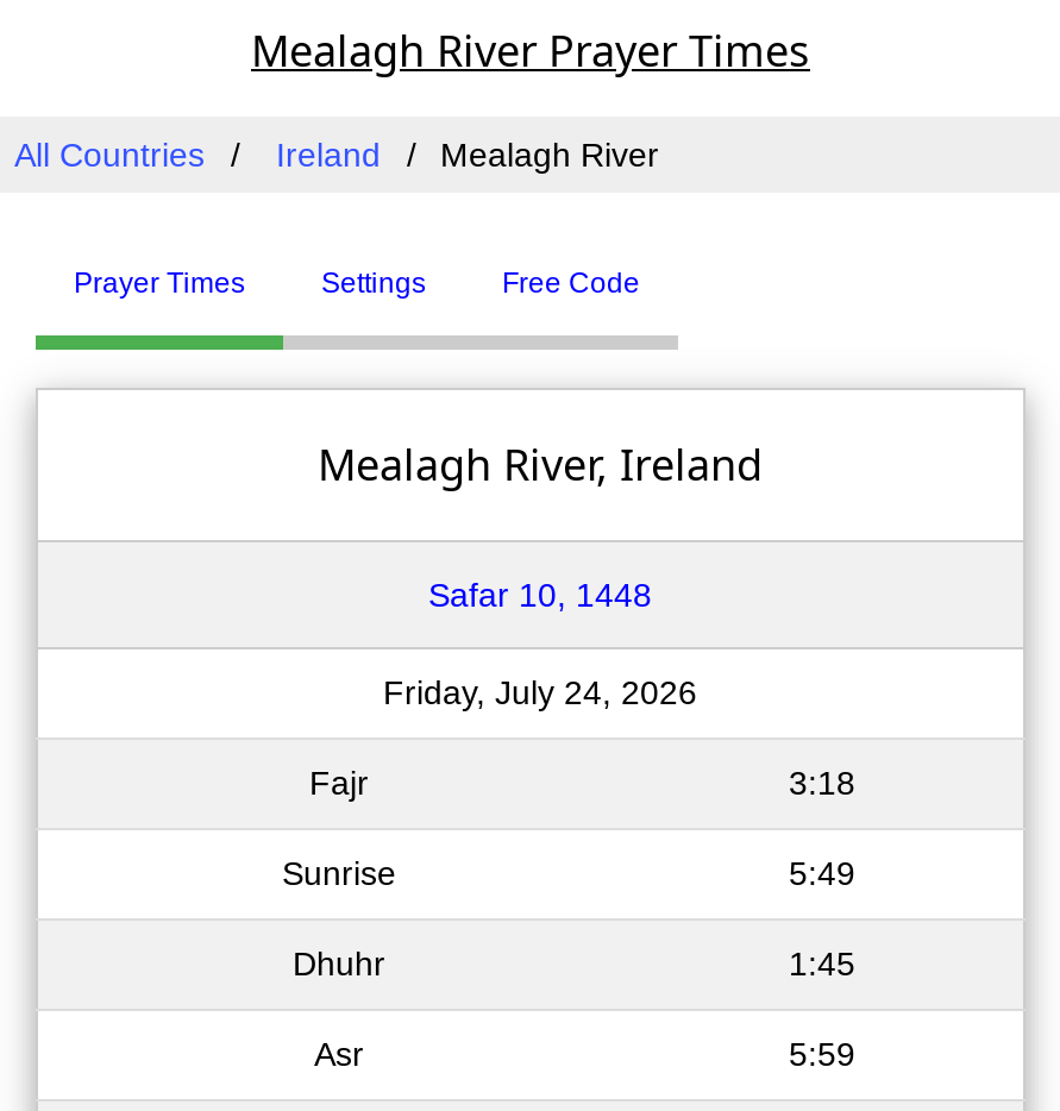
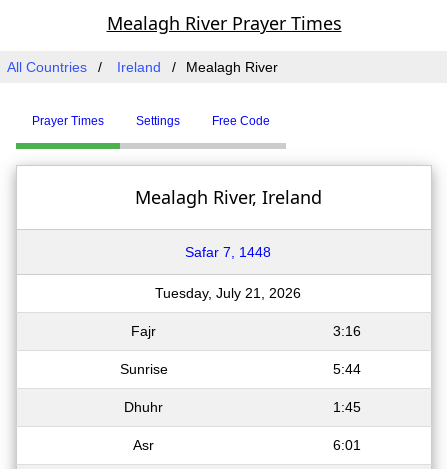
[428,576,652,614] Safar 10, 1448 -> [185,244,271,260] Safar 7, 1448
[383,673,697,711] Friday, July 24, 2026 -> [155,285,301,301] Tuesday, July 21, 2026
[789,764,855,802] 3:18 -> [332,323,360,339] 3:16
[789,854,855,892] 5:49 -> [332,361,360,377] 5:44
[789,1035,855,1073] 5:59 -> [332,437,360,453] 6:01

